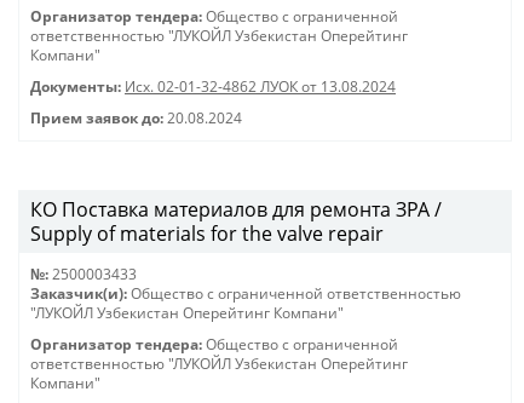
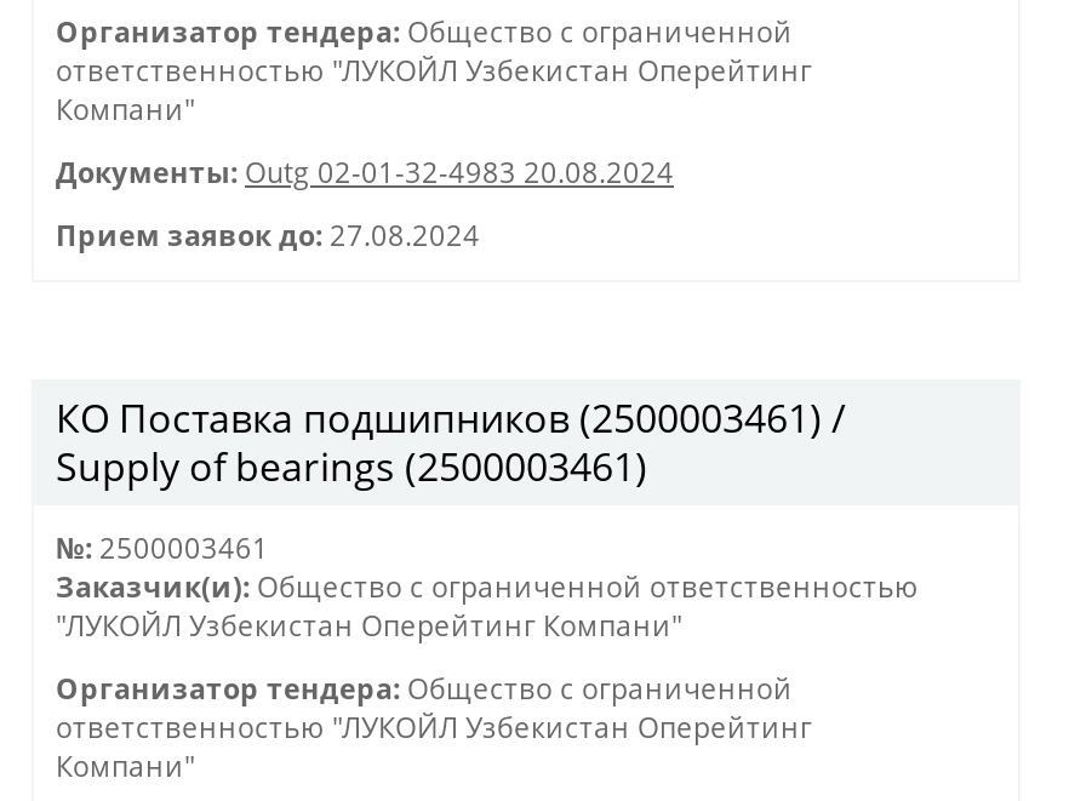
[30,77,396,96] Документы: Исх. 02-01-32-4862 ЛУОК от 13.08.2024 -> [56,154,674,190] Документы: Outg 02-01-32-4983 20.08.2024
[30,109,242,127] Прием заявок до: 20.08.2024 -> [56,217,480,253] Прием заявок до: 27.08.2024
[30,196,442,247] КО Поставка материалов для ремонта ЗРА / | Supply of materials for the valve repair -> [56,391,846,493] КО Поставка подшипников (2500003461) / | Supply of bearings (2500003461)
[30,265,137,283] №: 2500003433 -> [56,530,269,566] №: 2500003461

